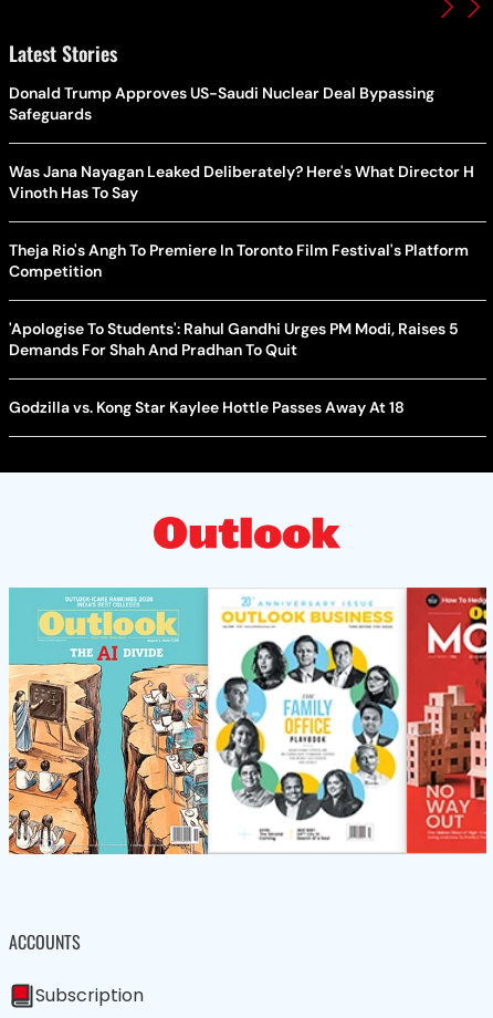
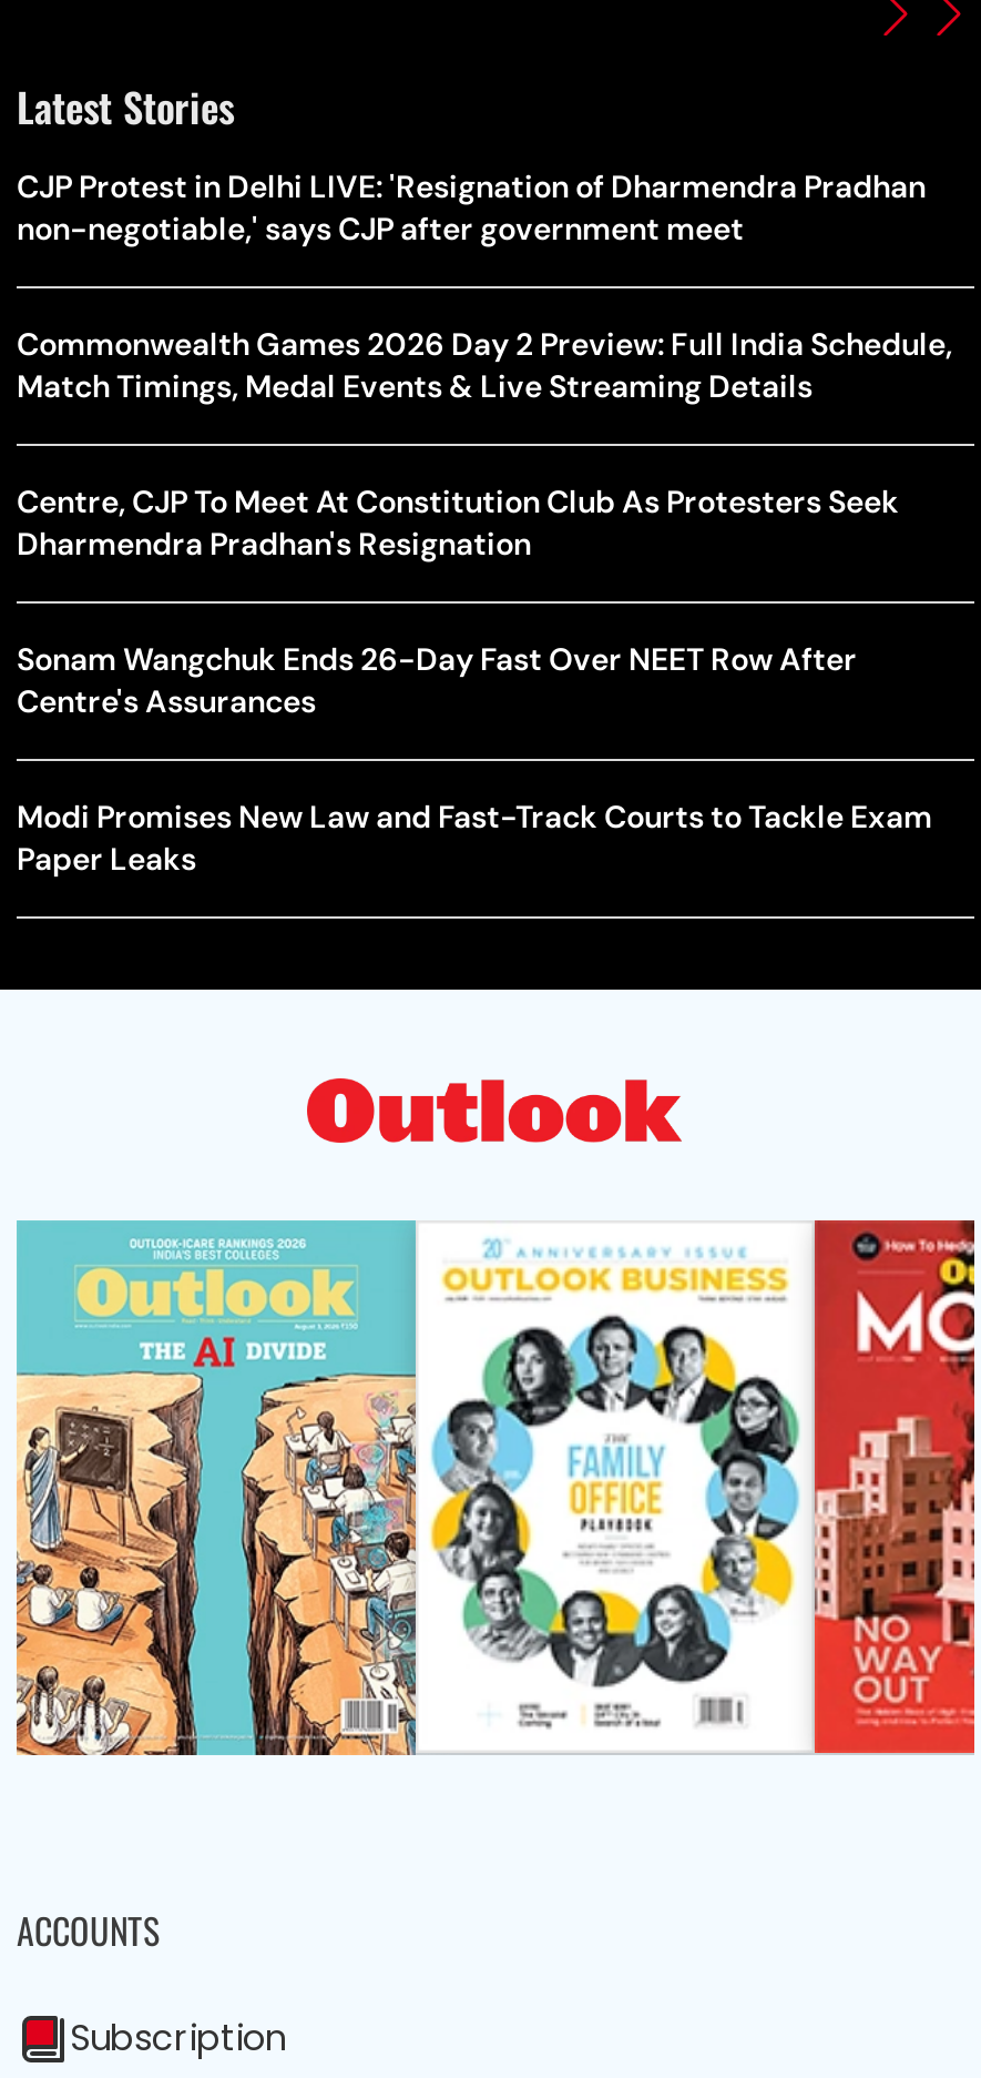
[9,83,434,124] Donald Trump Approves US-Saudi Nuclear Deal Bypassing | Safeguards -> [17,166,926,249] CJP Protest in Delhi LIVE: 'Resignation of Dharmendra Pradhan | non-negotiable,' says CJP after government meet
[9,162,474,202] Was Jana Nayagan Leaked Deliberately? Here's What Director H | Vinoth Has To Say -> [17,324,952,406] Commonwealth Games 2026 Day 2 Preview: Full India Schedule, | Match Timings, Medal Events & Live Streaming Details
[9,240,469,281] Theja Rio's Angh To Premiere In Toronto Film Festival's Platform | Competition -> [17,482,899,564] Centre, CJP To Meet At Constitution Club As Protesters Seek | Dharmendra Pradhan's Resignation
[9,319,459,360] 'Apologise To Students': Rahul Gandhi Urges PM Modi, Raises 5 | Demands For Shah And Pradhan To Quit -> [17,639,857,721] Sonam Wangchuk Ends 26-Day Fast Over NEET Row After | Centre's Assurances
[9,397,405,417] Godzilla vs. Kong Star Kaylee Hottle Passes Away At 18 -> [17,797,932,879] Modi Promises New Law and Fast-Track Courts to Tackle Exam | Paper Leaks

